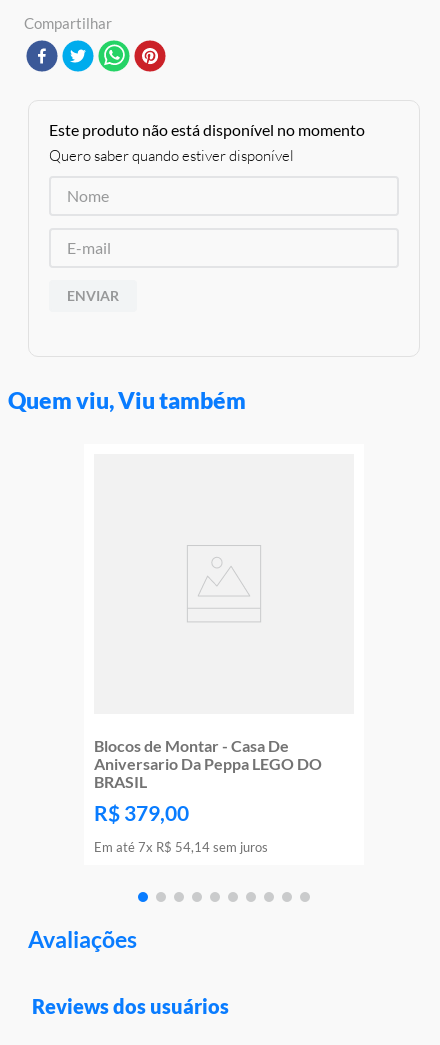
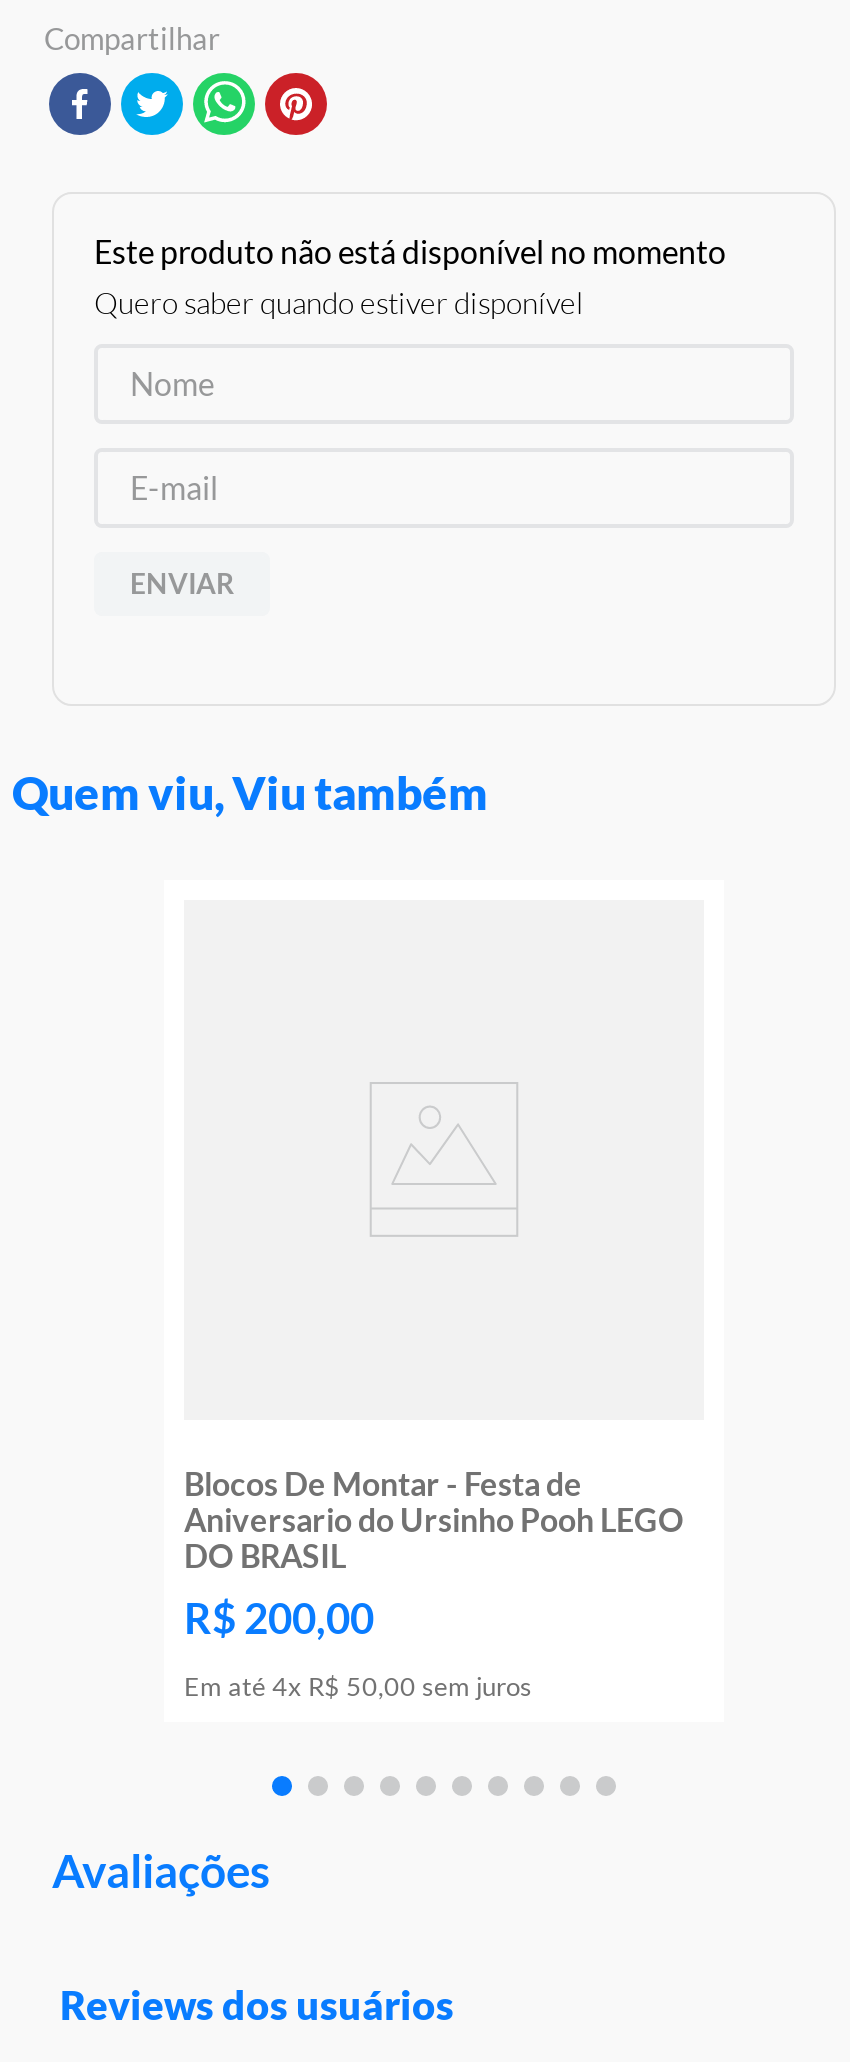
[94,736,322,825] Blocos de Montar - Casa De | Aniversario Da Peppa LEGO DO | BRASIL | R$ 379,00 -> [184,1464,684,1642] Blocos De Montar - Festa de | Aniversario do Ursinho Pooh LEGO | DO BRASIL | R$ 200,00
[94,839,268,855] Em até 7x R$ 54,14 sem juros -> [184,1670,532,1702] Em até 4x R$ 50,00 sem juros

